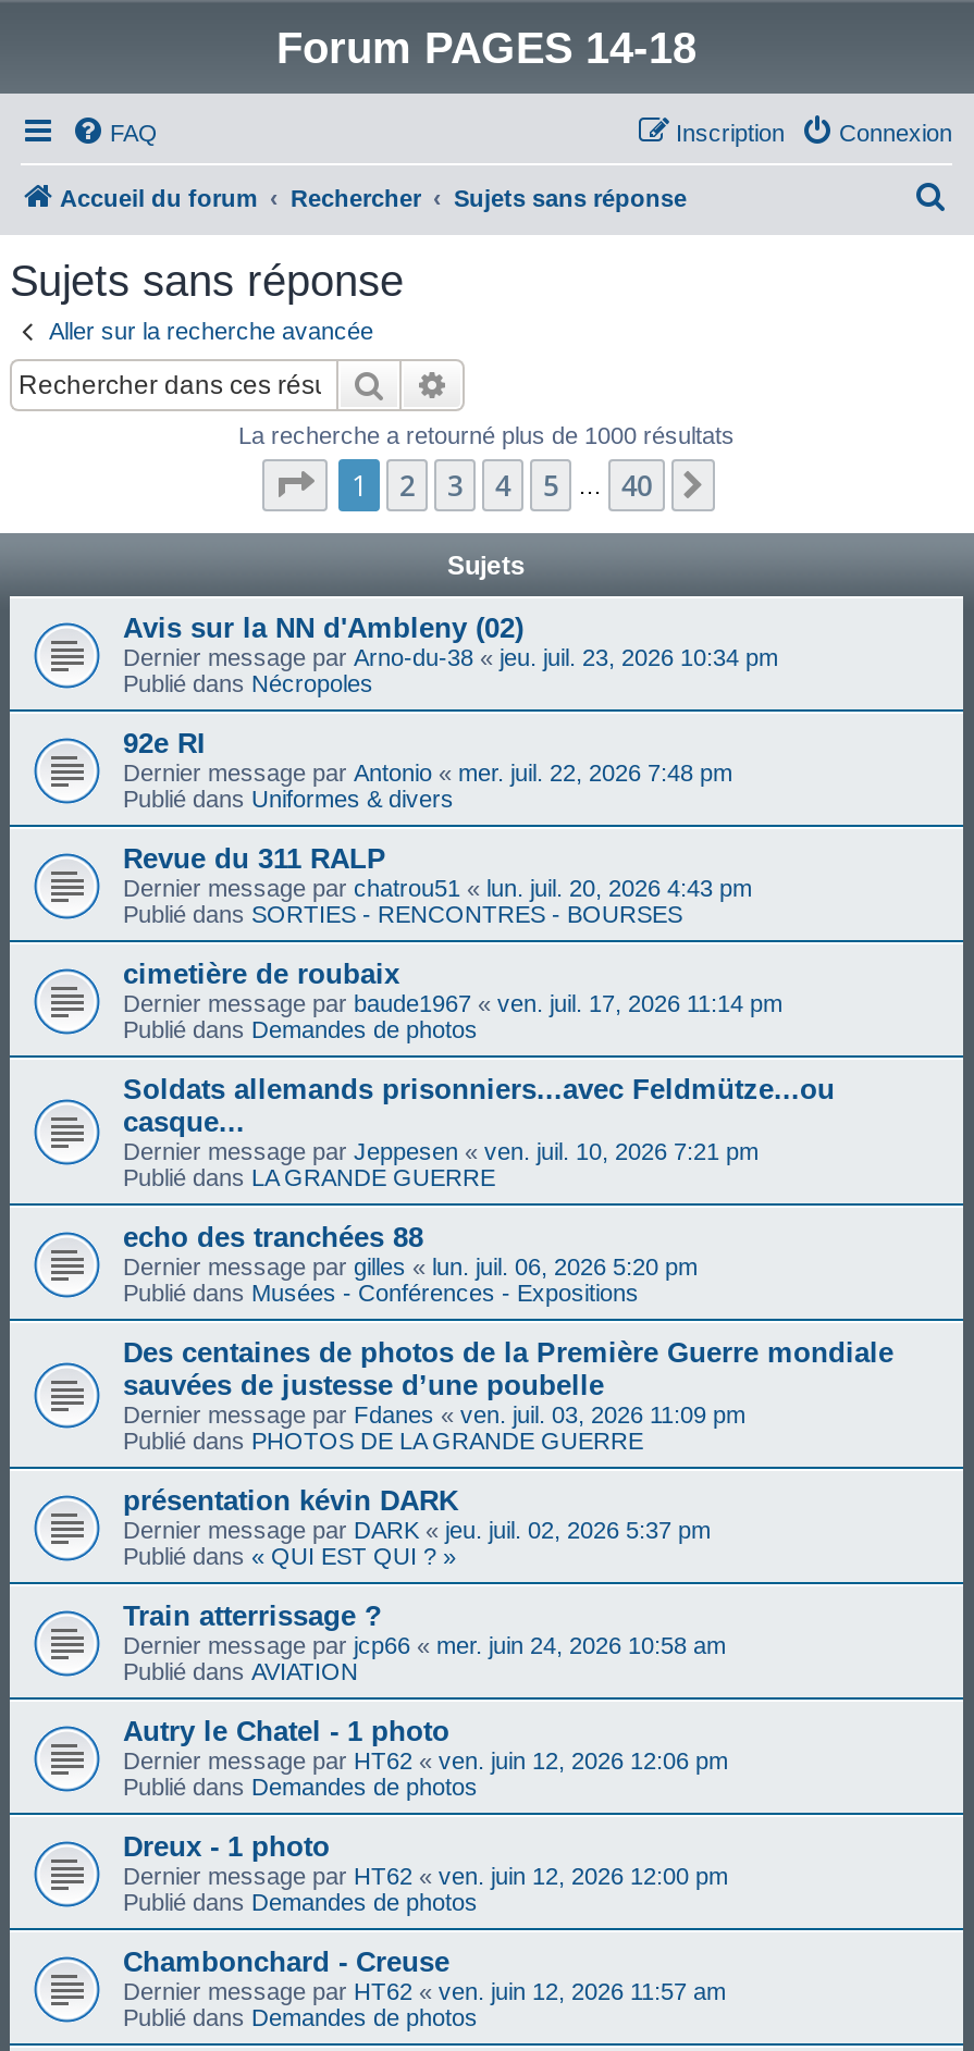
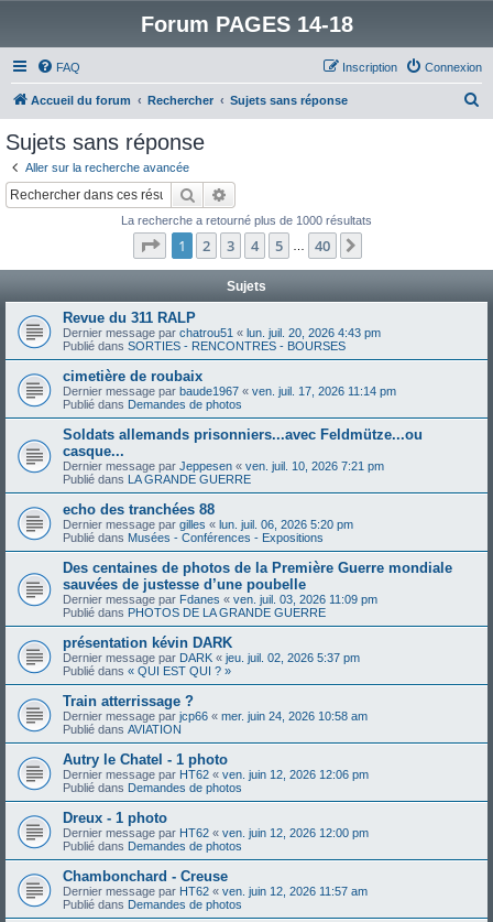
[123,610,778,811] Avis sur la NN d'Ambleny (02) | Dernier message par Arno-du-38 «jeu. juil. 23, 2026 10:34 pm | Publié dans Nécropoles | 92e RI | Dernier message par Antonio «mer. juil. 22, 2026 7:48 pm | Publié dans Uniformes & divers -> none

